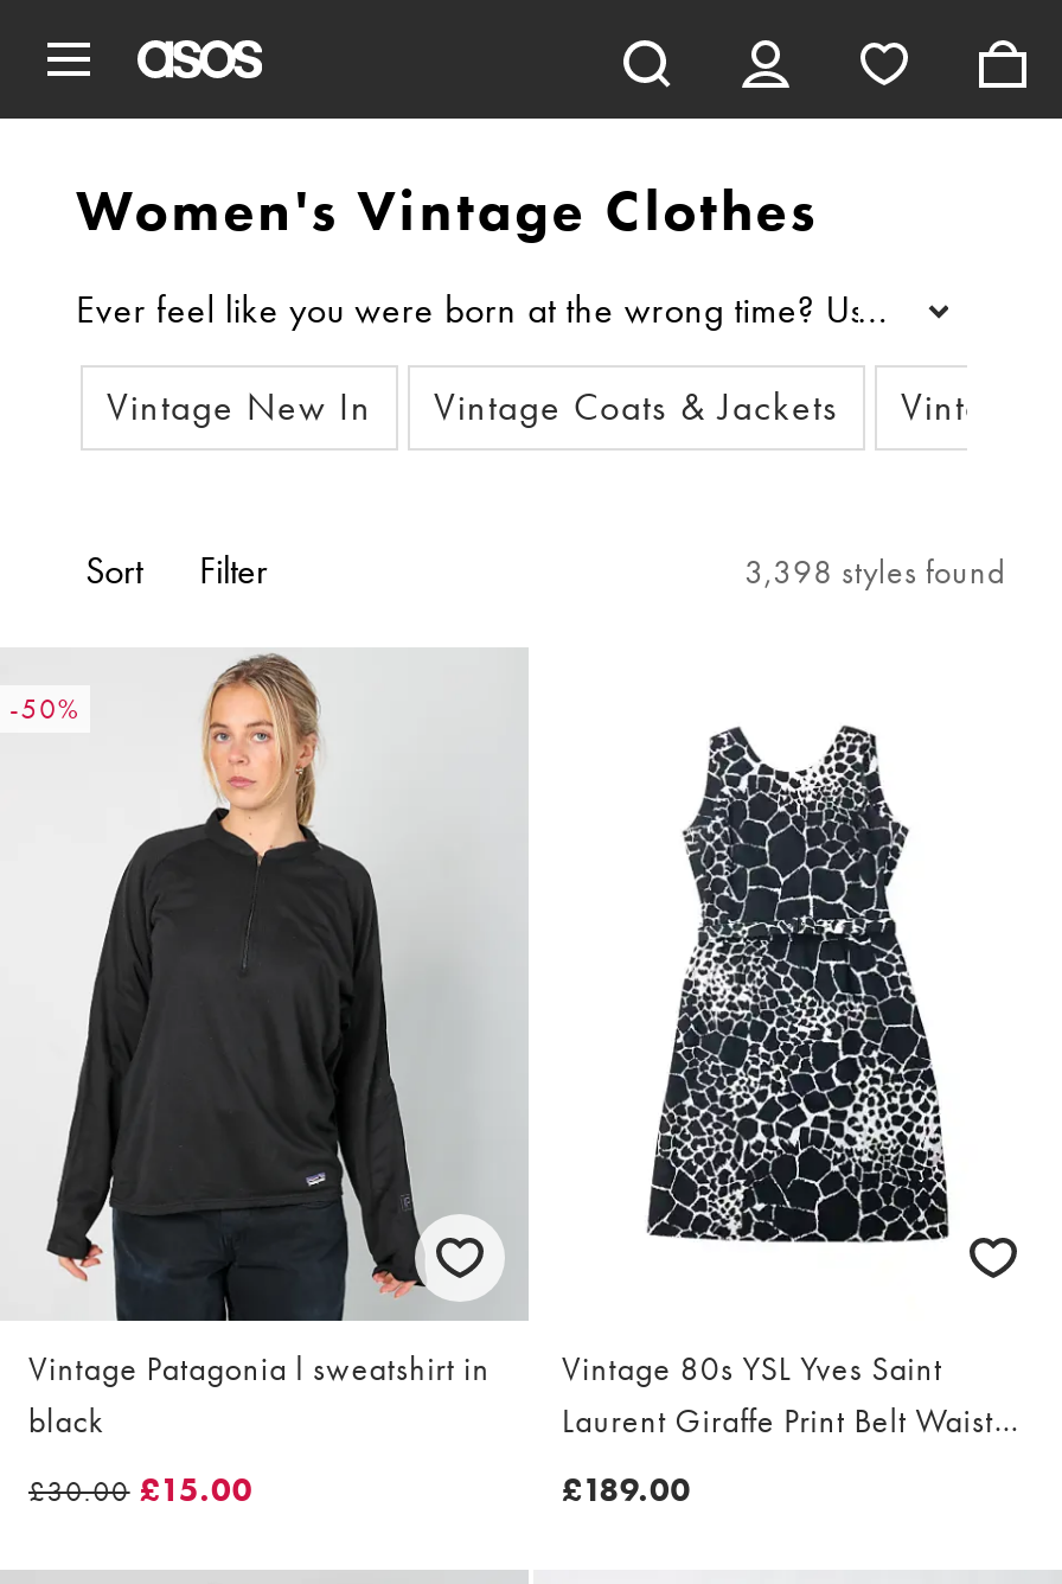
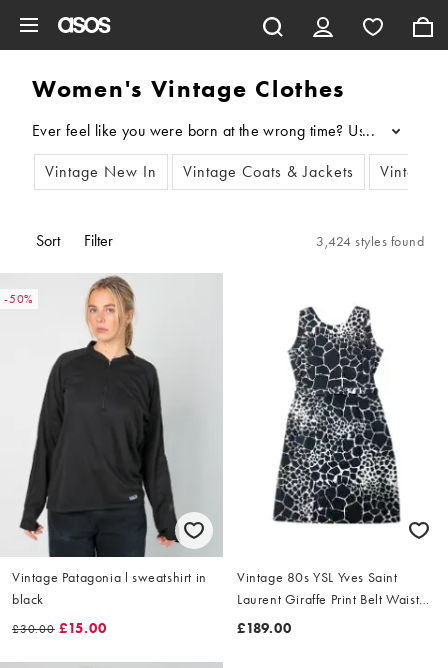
[744,550,1005,593] 3,398 styles found -> [316,232,424,250] 3,424 styles found

